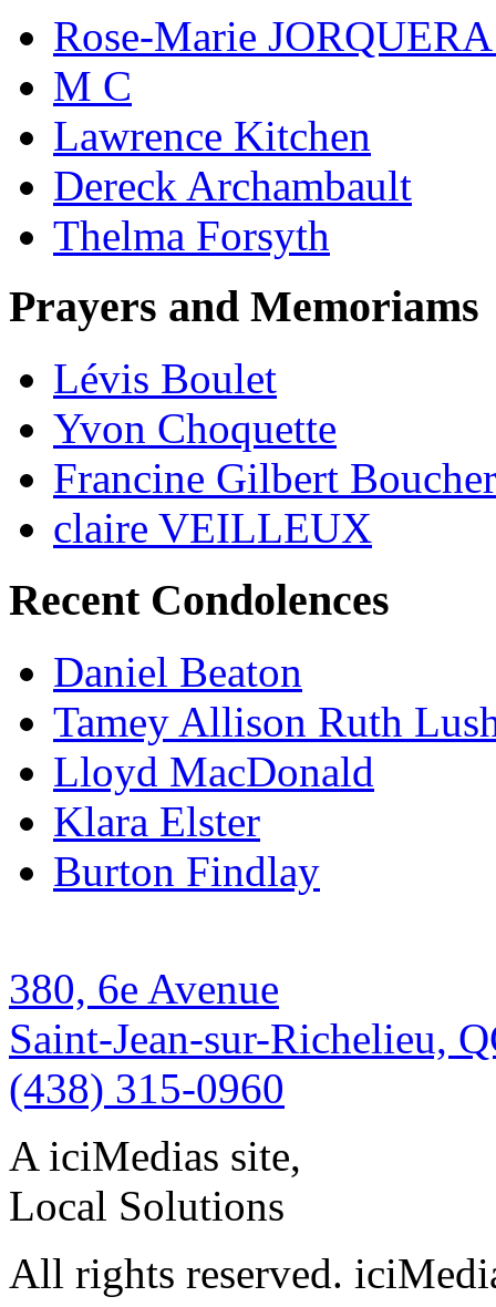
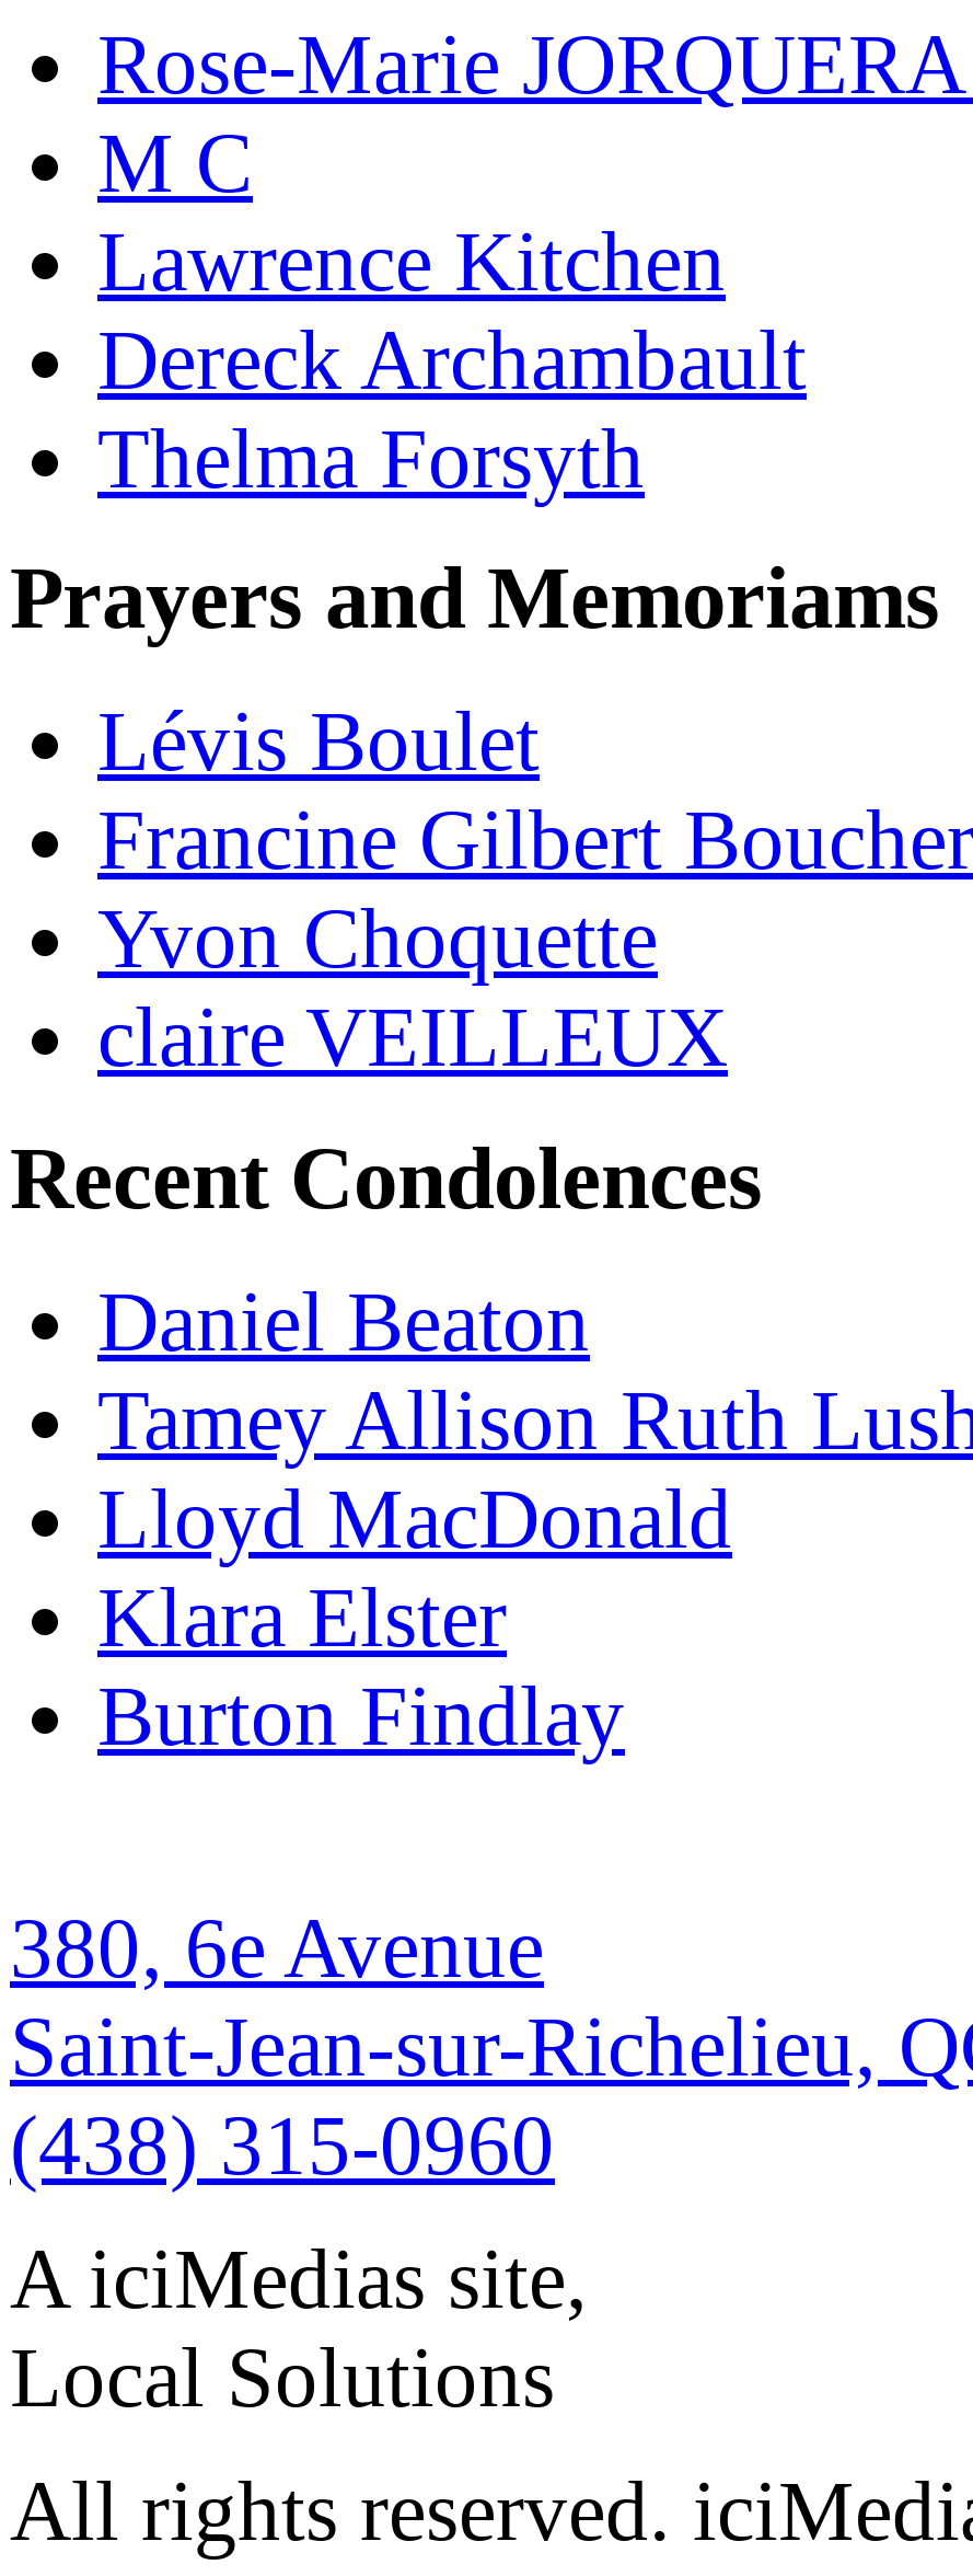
moved [53,405,337,452] -> [97,891,658,985]: Yvon Choquette
moved [53,454,496,502] -> [97,792,973,886]: Francine Gilbert Boucher

